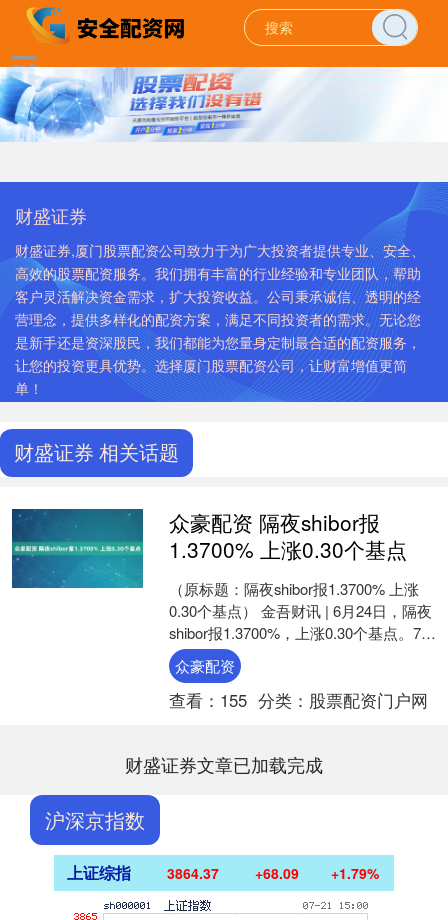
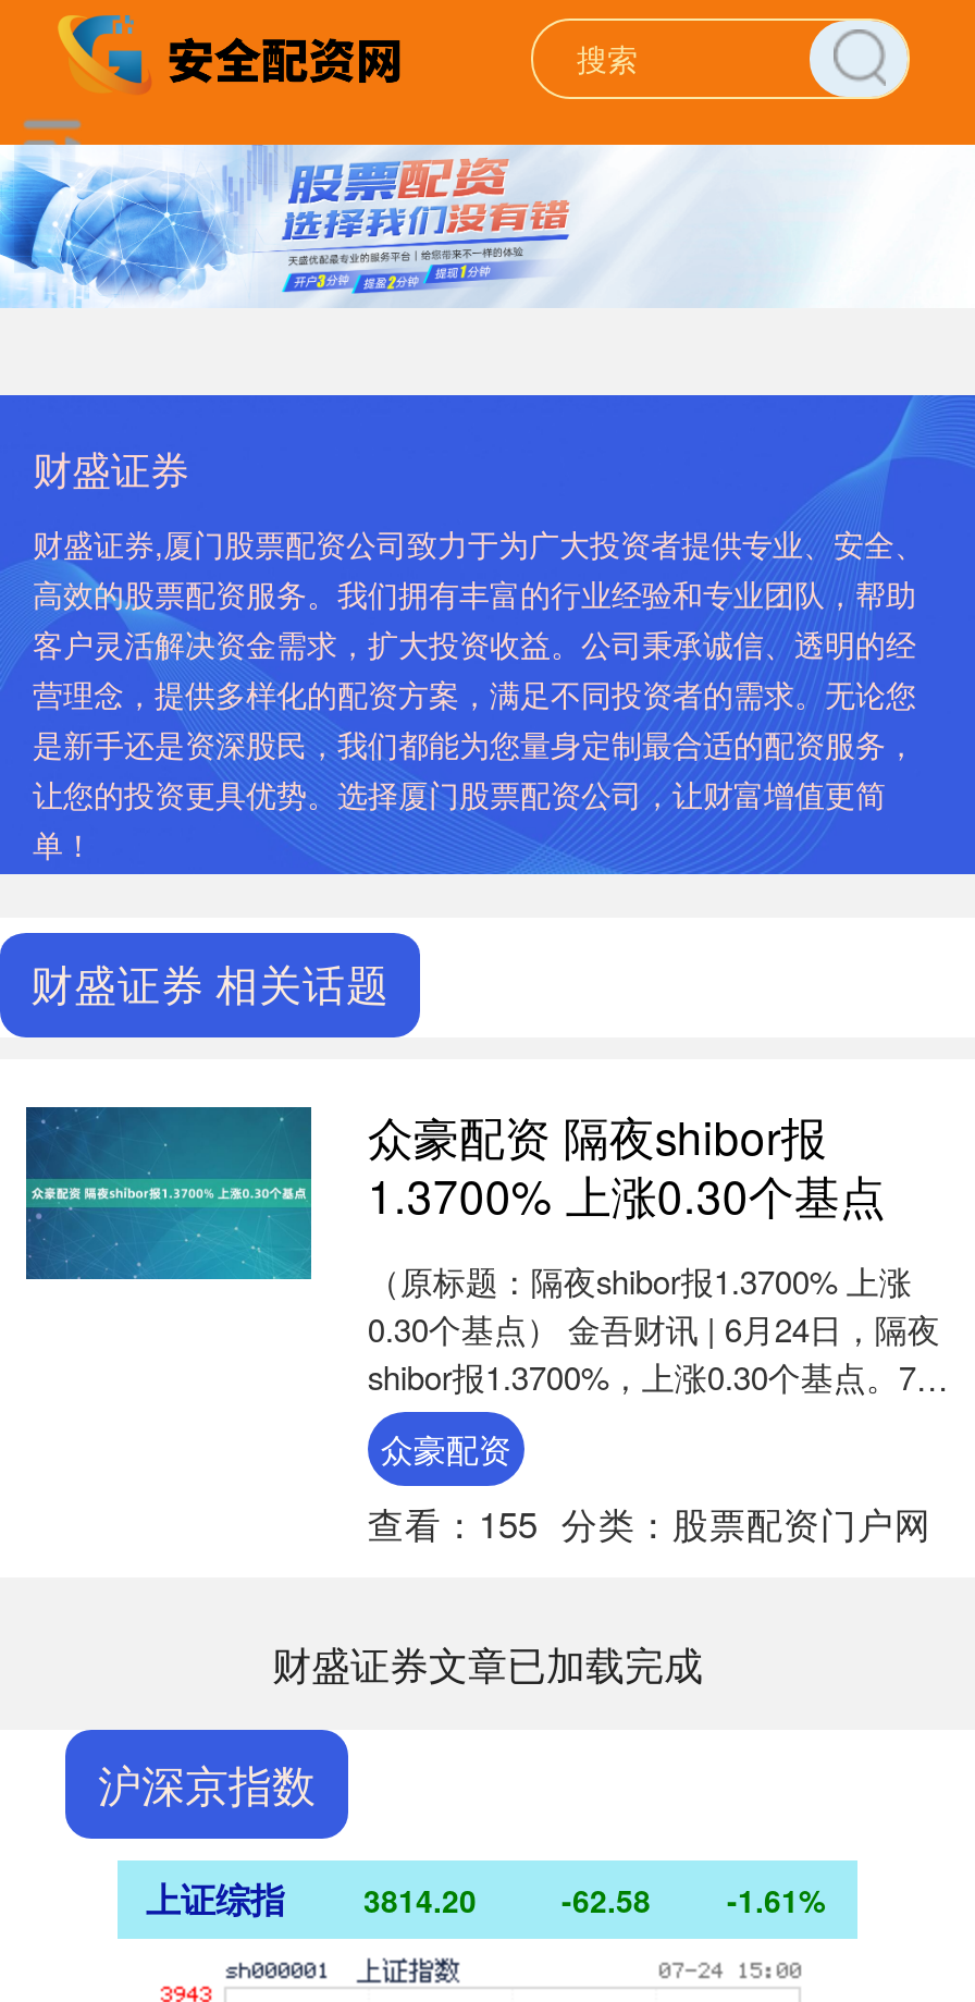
[167,863,219,883] 3864.37 -> [363,1879,477,1922] 3814.20
[255,863,299,883] +68.09 -> [561,1879,651,1922] -62.58
[331,863,379,883] +1.79% -> [727,1879,825,1922] -1.61%

